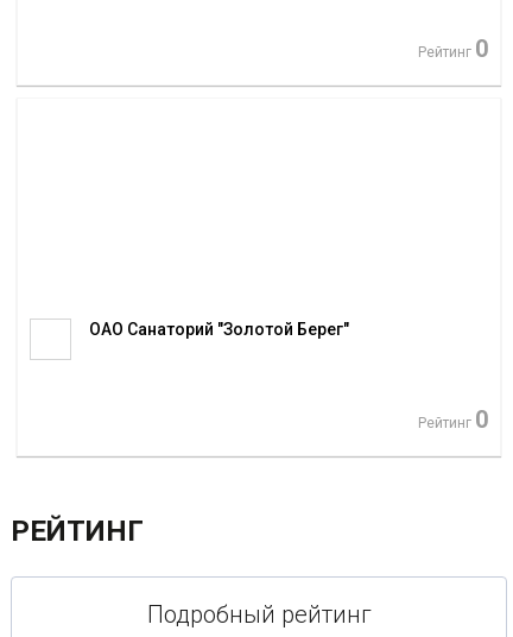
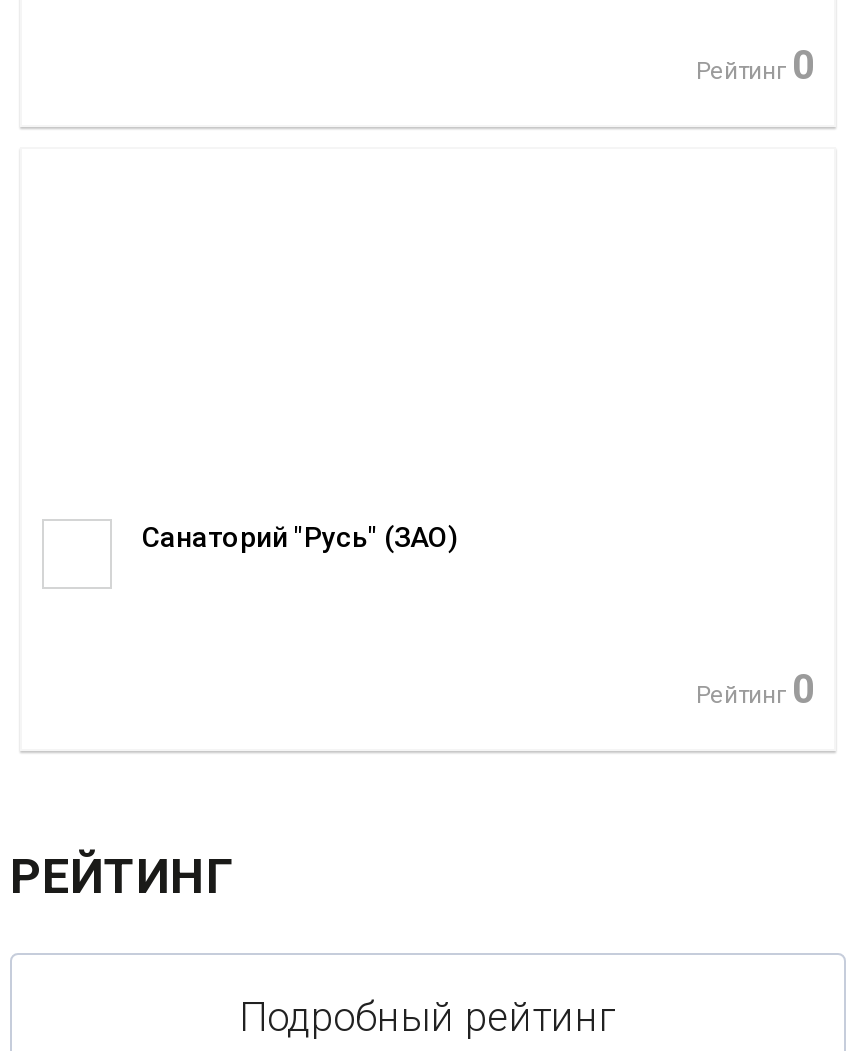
[89,320,349,339] ОАО Санаторий "Золотой Берег" -> [142,521,458,553] Санаторий "Русь" (ЗАО)

